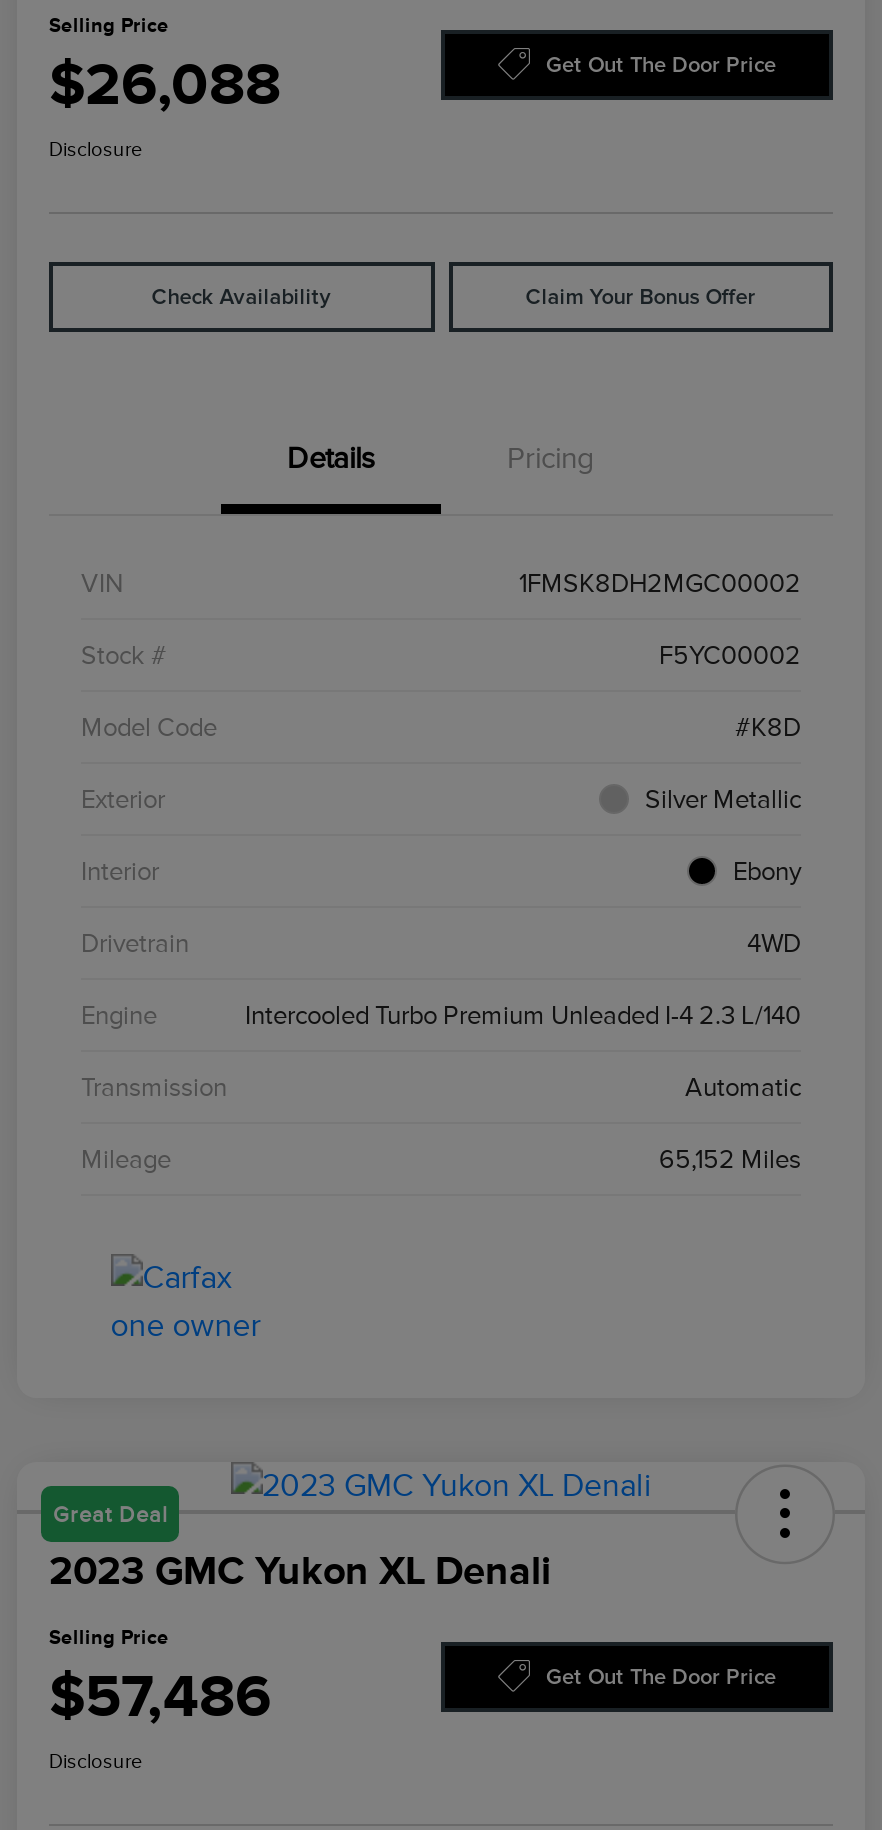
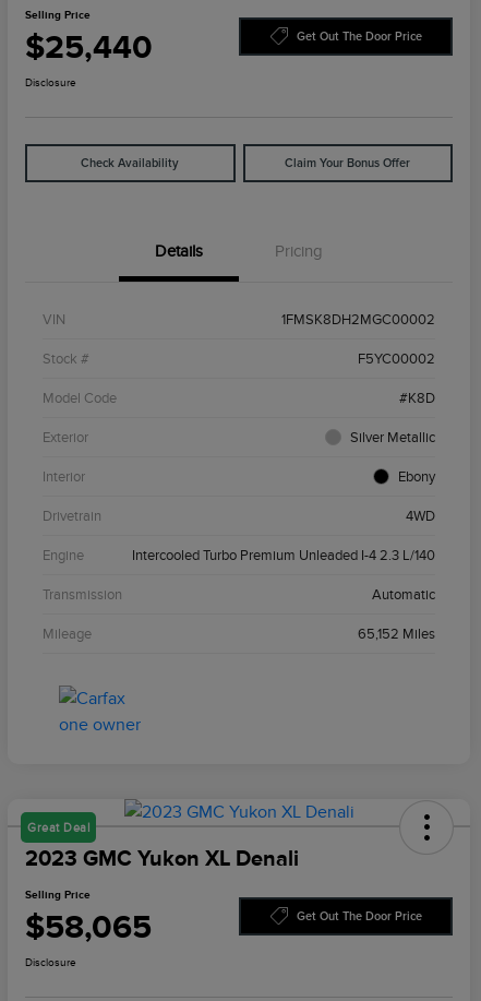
[49,51,281,119] $26,088 -> [25,29,153,66] $25,440
[49,1663,271,1731] $57,486 -> [25,909,152,946] $58,065

